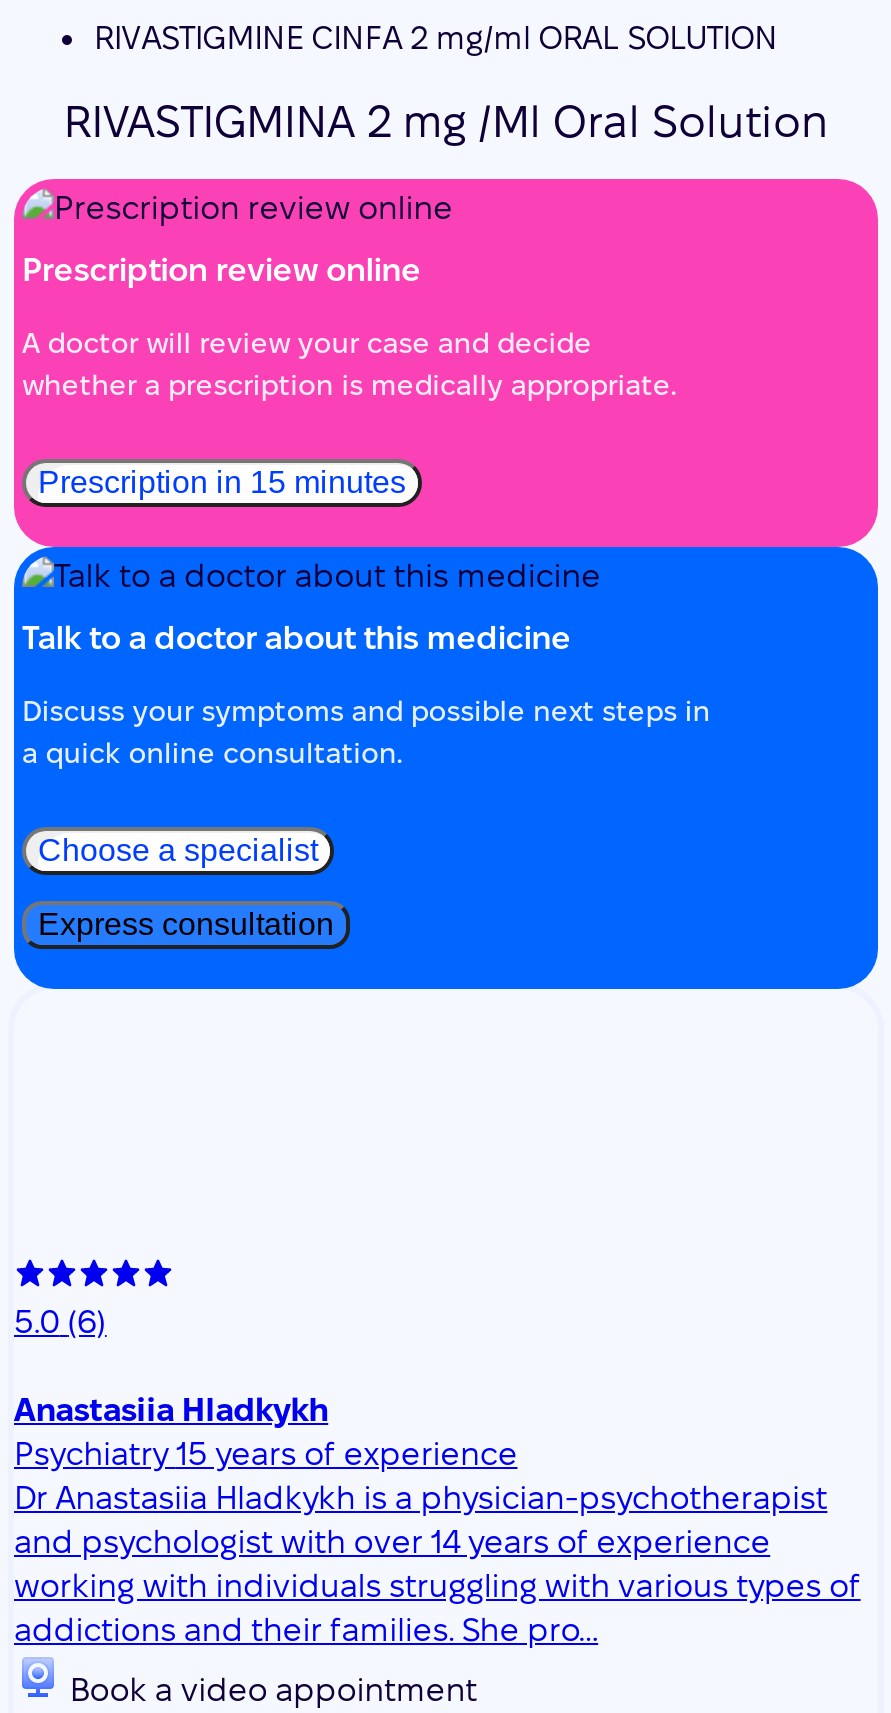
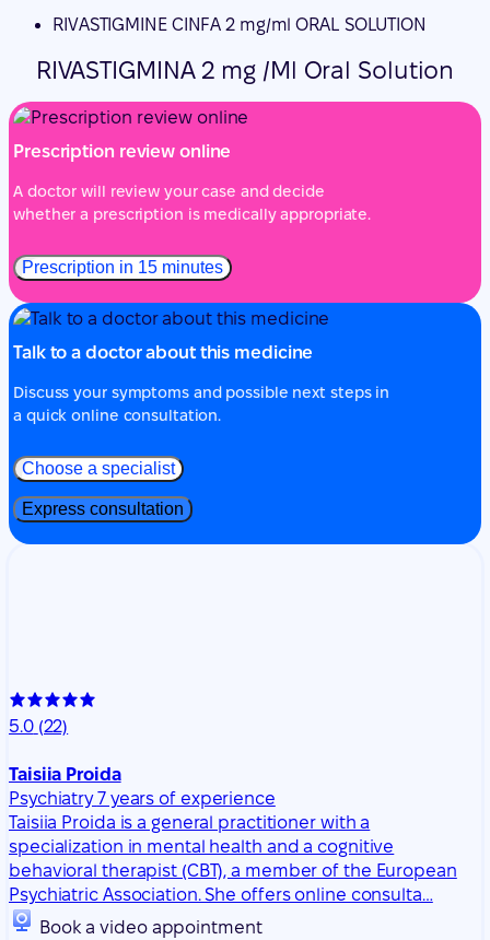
[14,1304,107,1338] 5.0 (6) -> [9,717,68,735] 5.0 (22)
[14,1392,861,1646] Anastasiia Hladkykh | Psychiatry 15 years of experience | Dr Anastasiia Hladkykh is a physician-psychotherapist | and psychologist with over 14 years of experience | working with individuals struggling with various types of | addictions and their families. She pro… -> [9,765,457,904] Taisiia Proida | Psychiatry 7 years of experience | Taisiia Proida is a general practitioner with a | specialization in mental health and a cognitive | behavioral therapist (CBT), a member of the European | Psychiatric Association. She offers online consulta…

